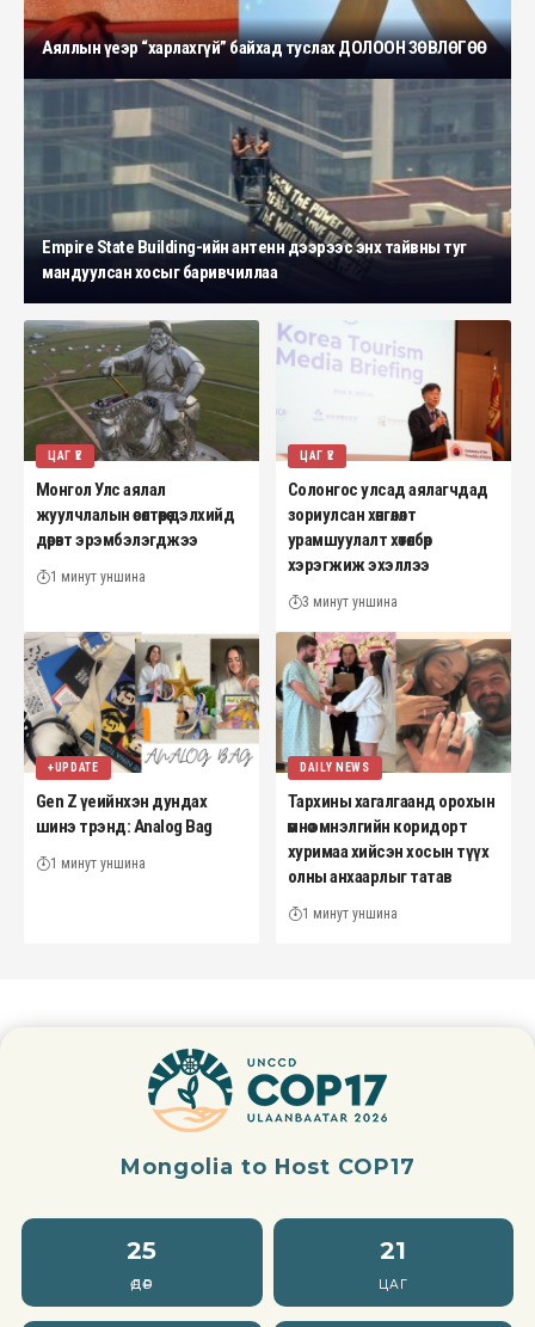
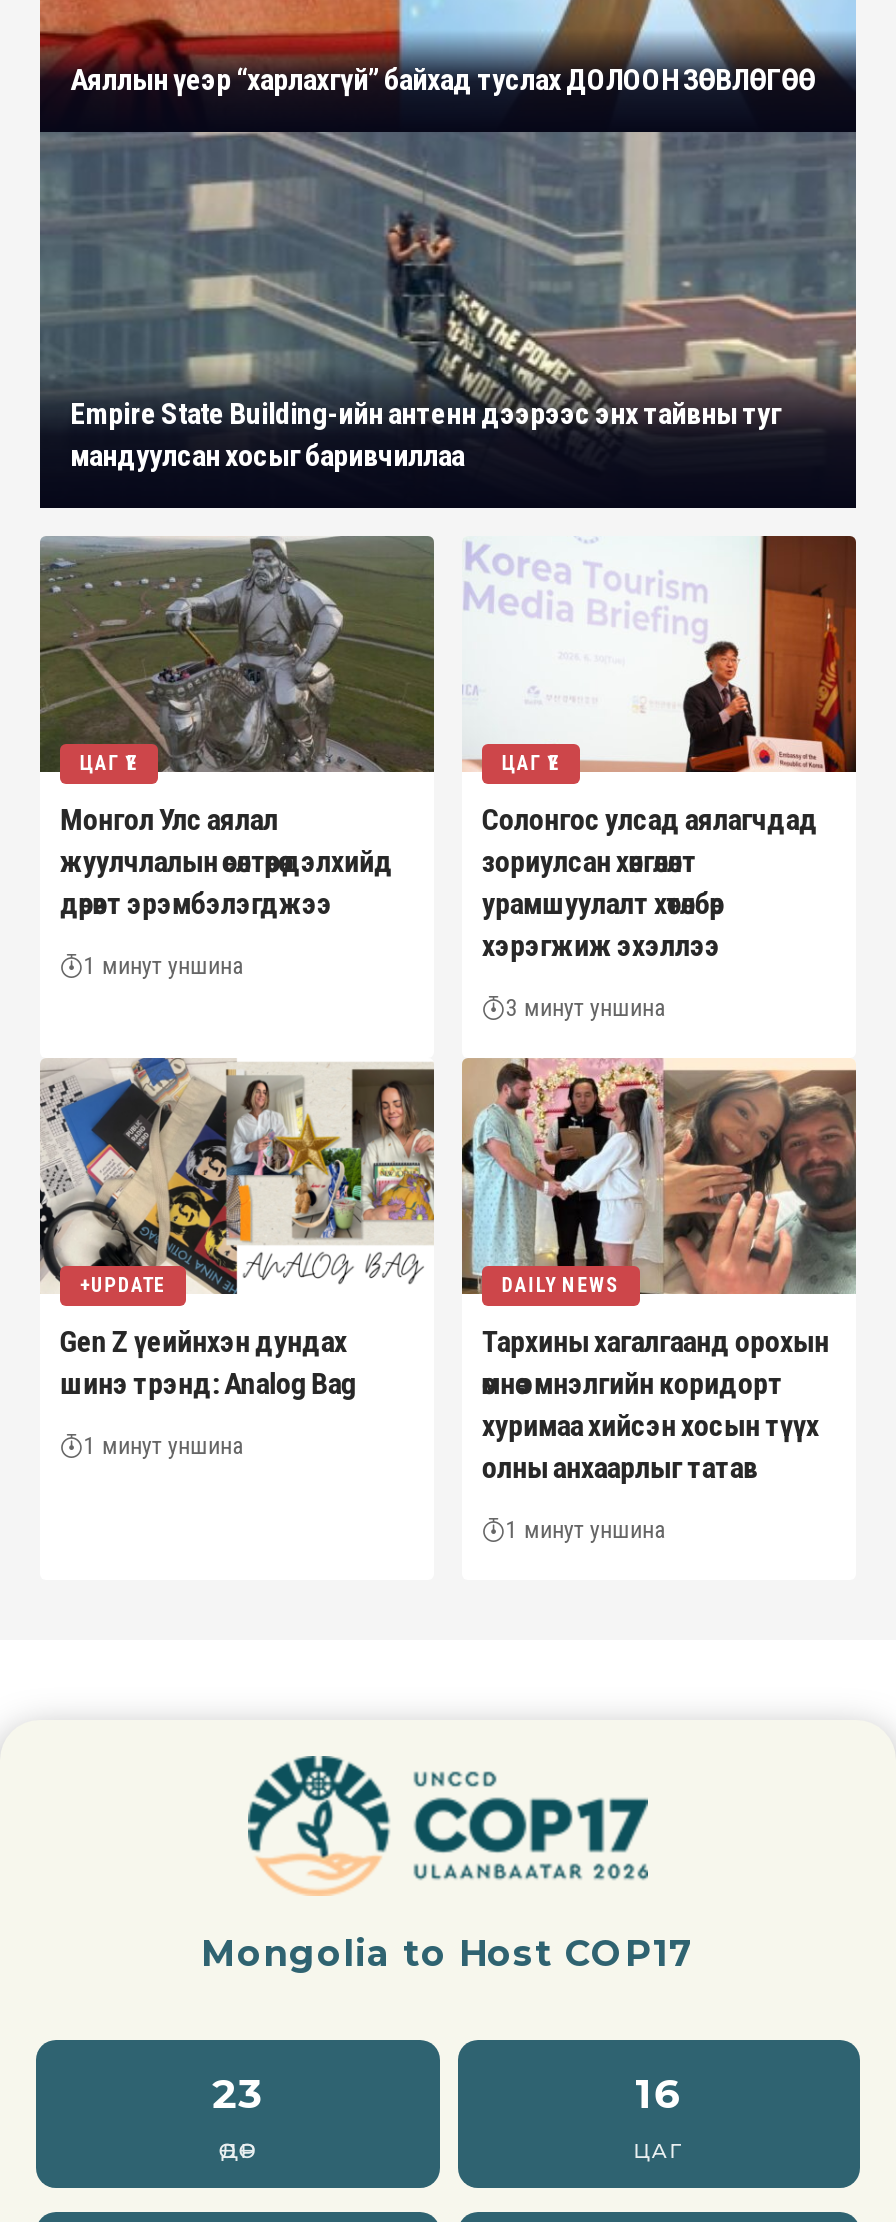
[127,1235,157,1265] 25 -> [212,2067,262,2117] 23
[380,1235,406,1265] 21 -> [636,2067,682,2117] 16

